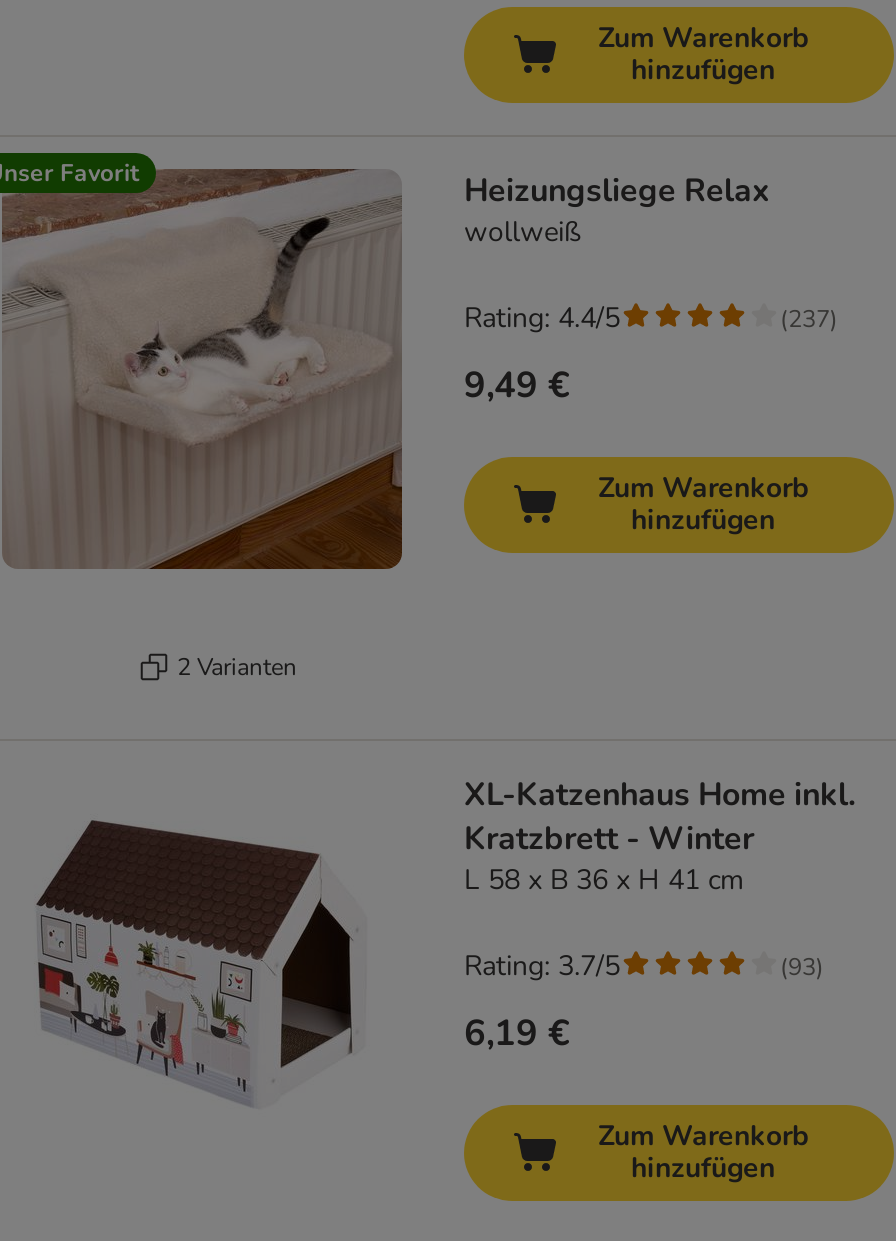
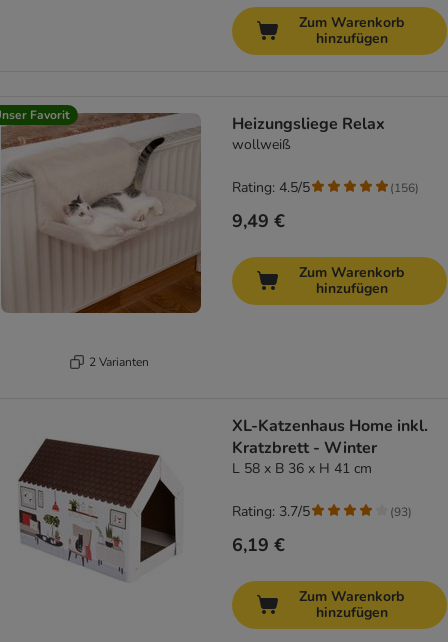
[464,299,620,337] Rating: 4.4/5 -> [232,178,310,197] Rating: 4.5/5
[780,302,838,334] (237) -> [390,180,419,196] (156)

